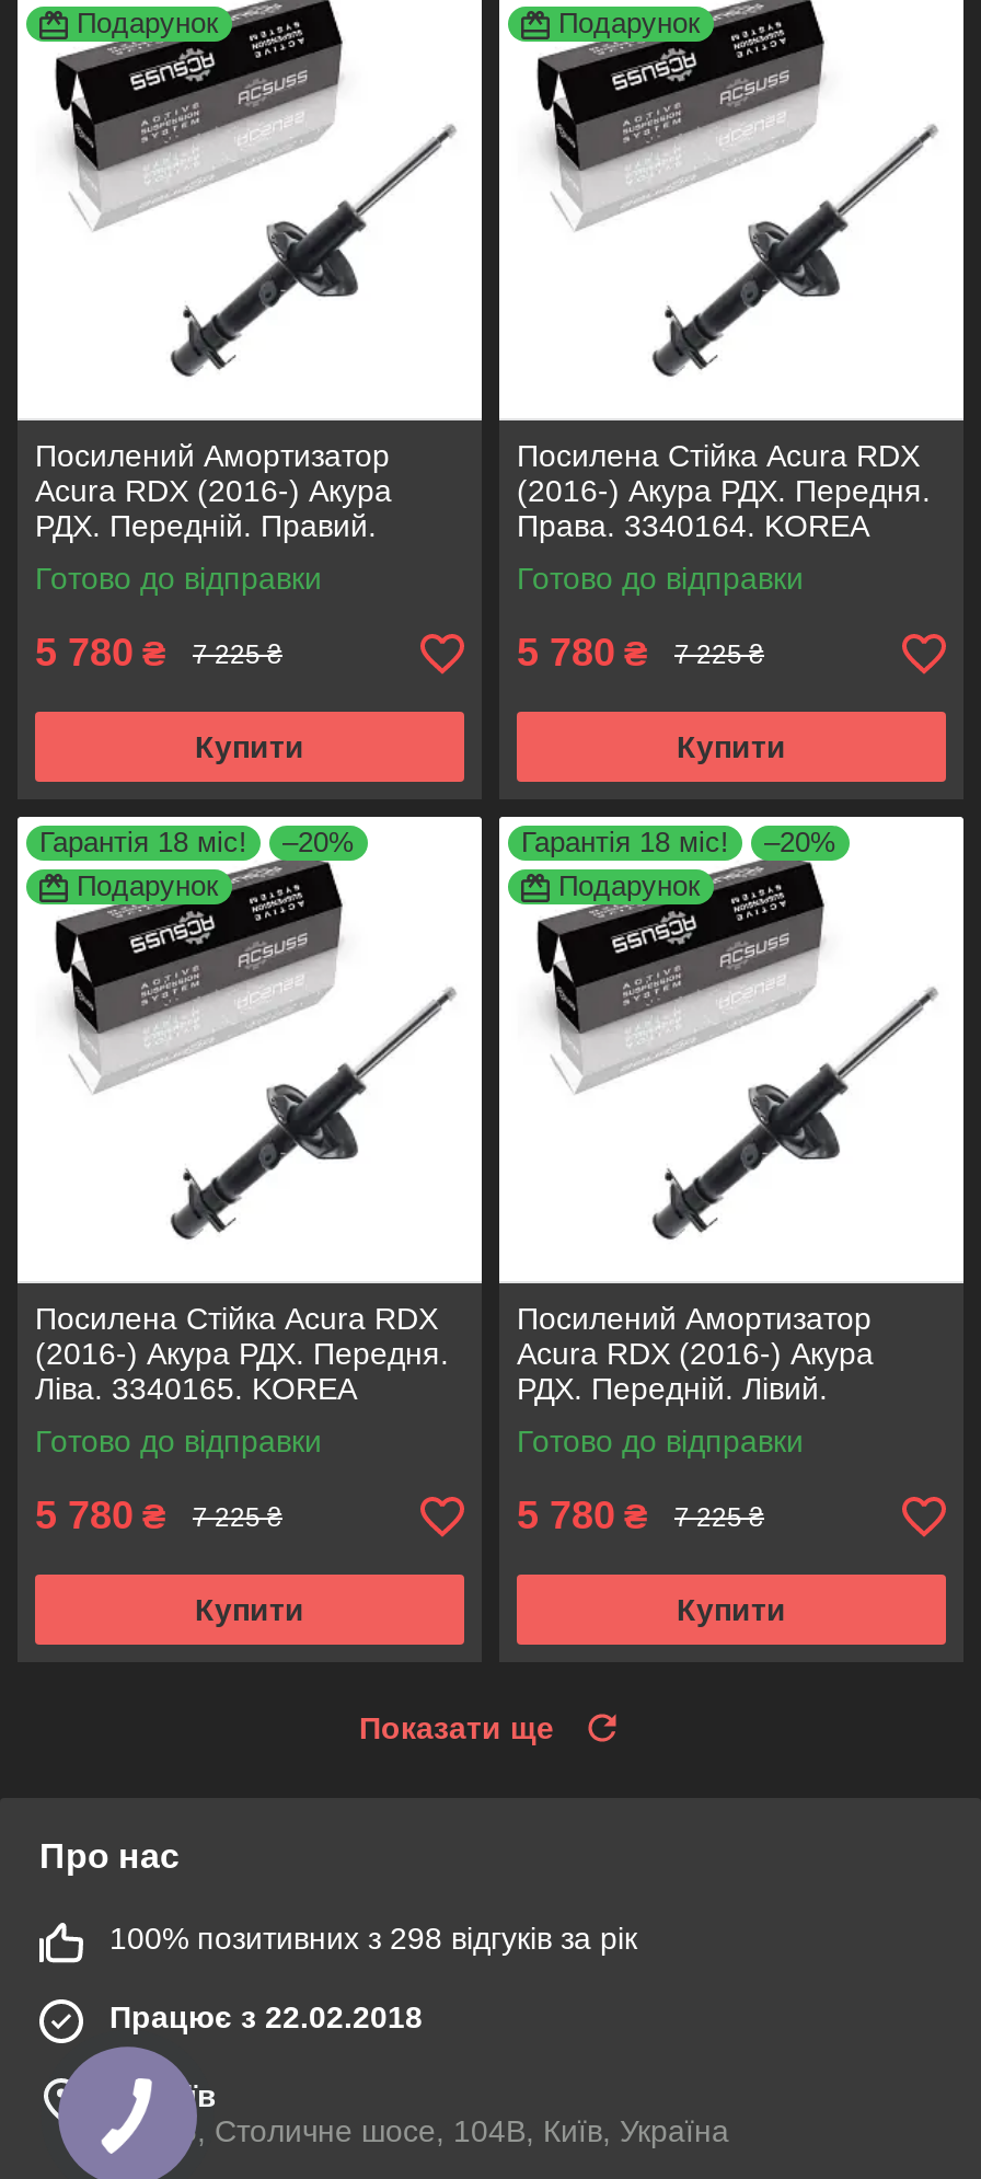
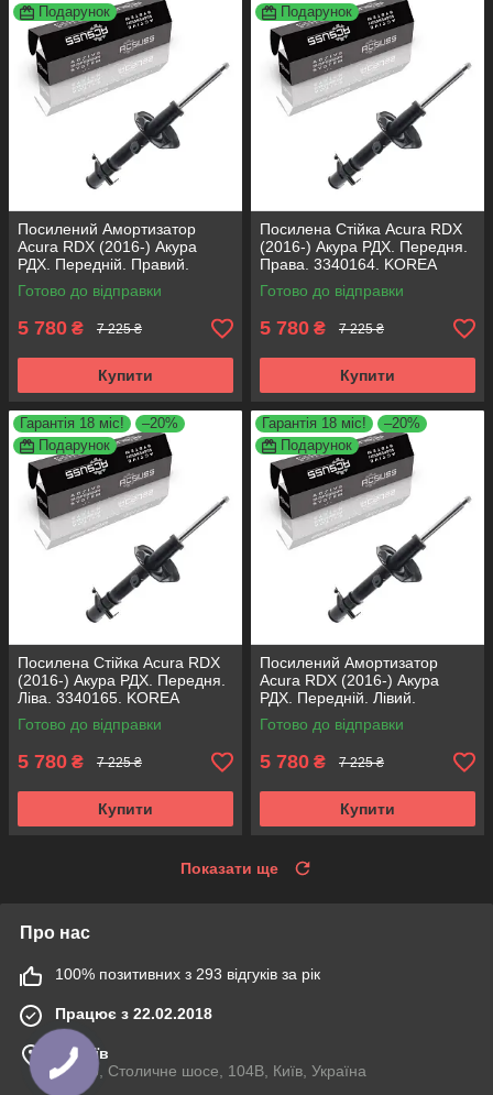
[109,1922,637,1957] 100% позитивних з 298 відгуків за рік -> [55,966,320,983] 100% позитивних з 293 відгуків за рік

